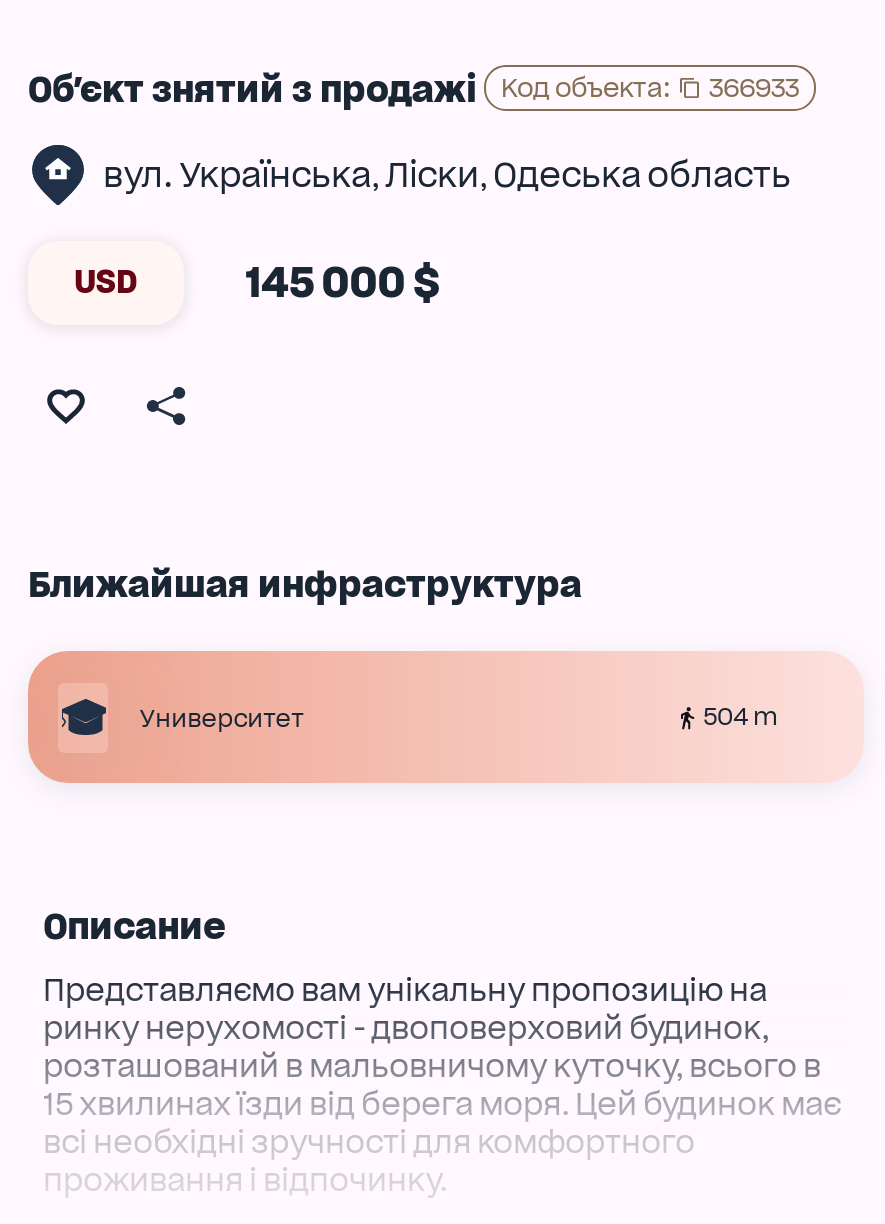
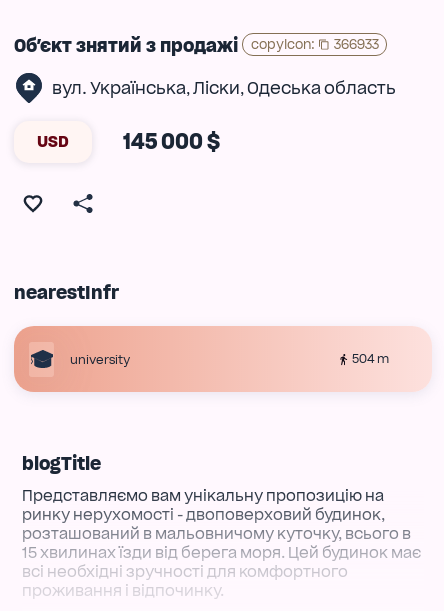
[501,71,671,103] Код объекта: -> [250,36,314,52] copyIcon:
[28,563,582,605] Ближайшая инфраструктура -> [14,282,119,303] nearestInfr
[139,702,303,732] Университет -> [70,352,130,367] university
[43,905,225,947] Описание -> [22,453,101,474] blogTitle

